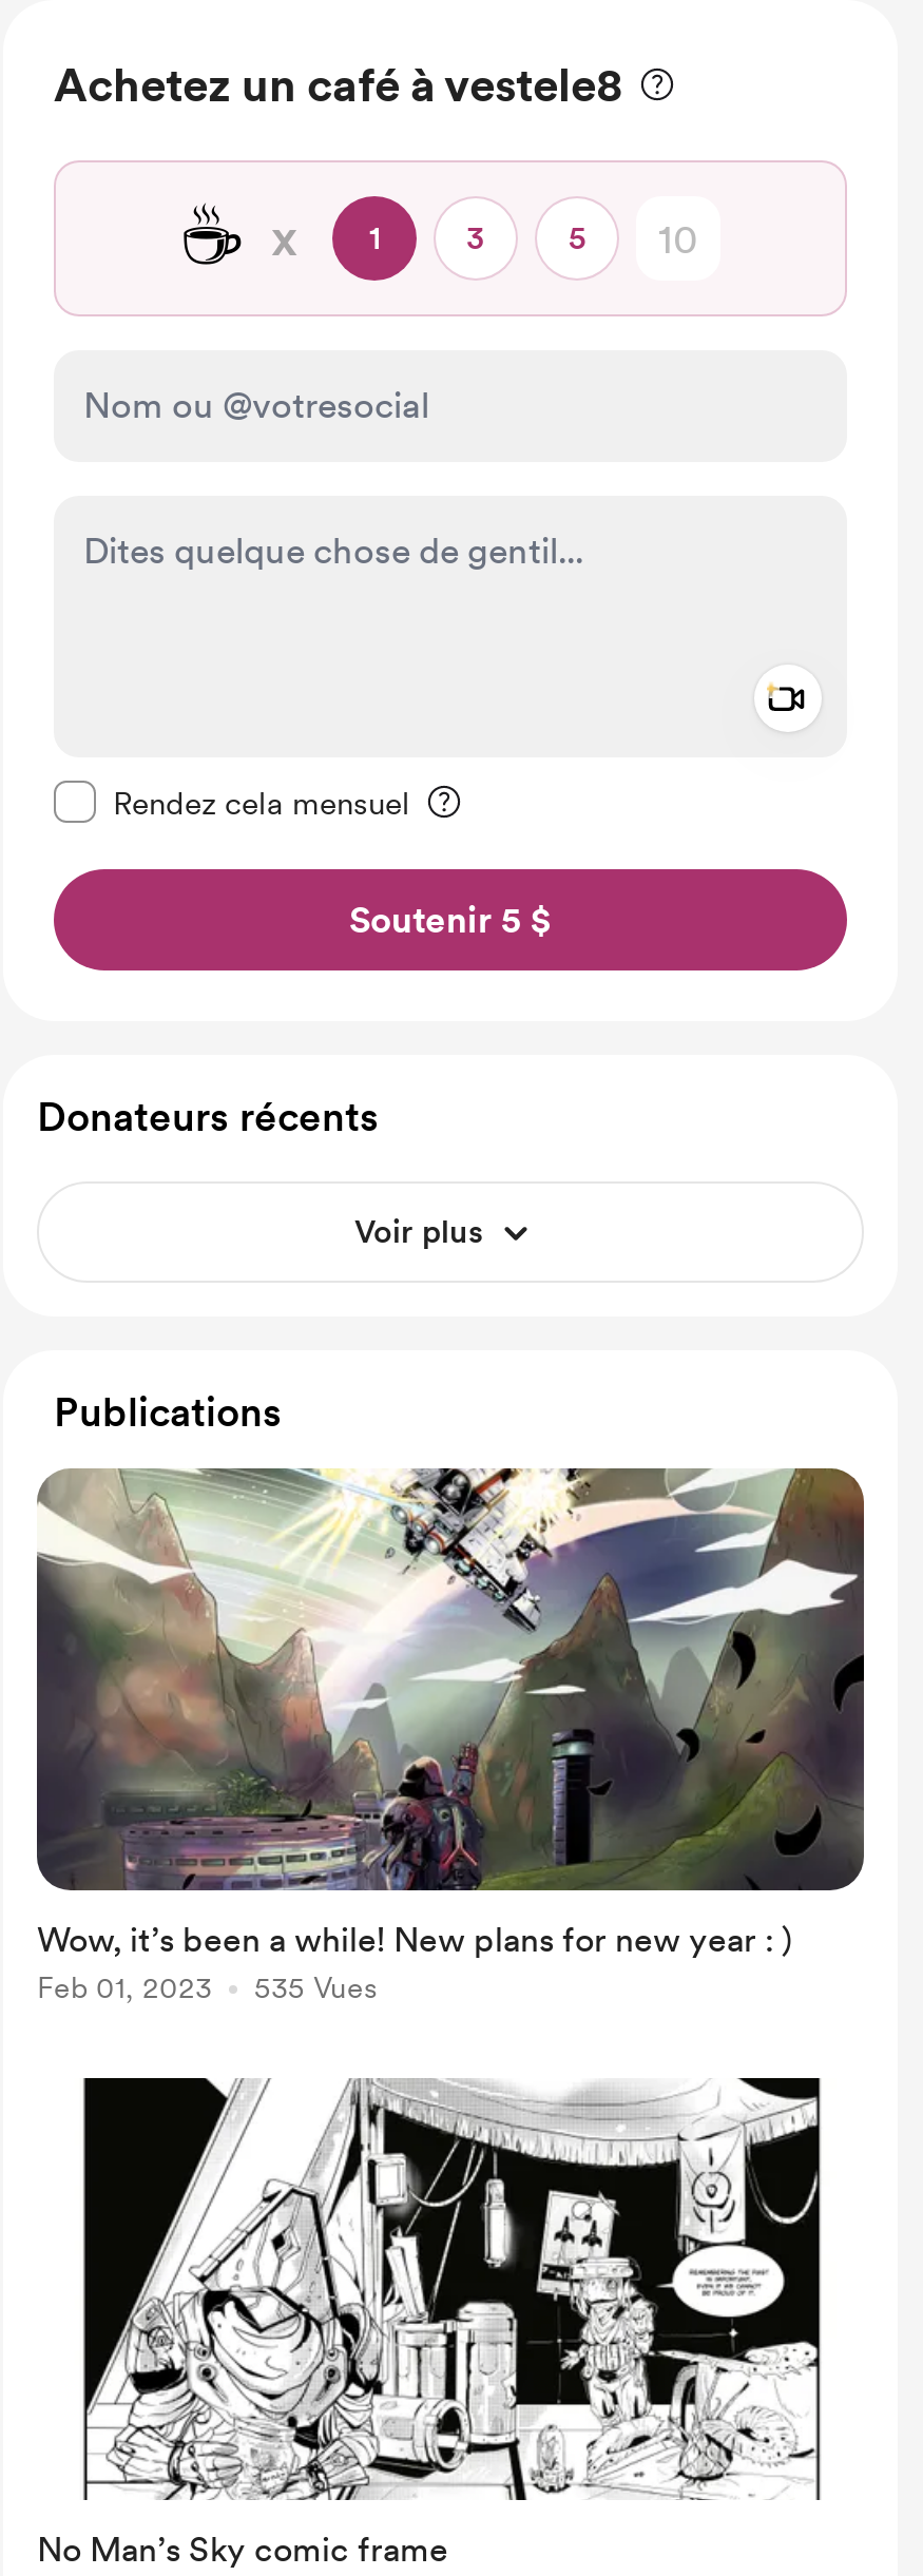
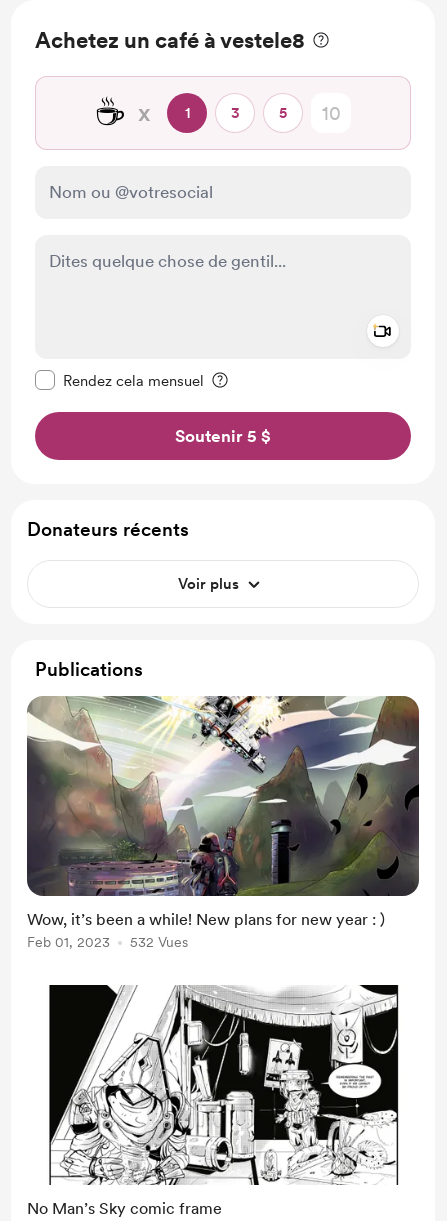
[37,1971,377,2004] Feb 01, 2023 535 Vues -> [27,934,188,950] Feb 01, 2023 532 Vues

